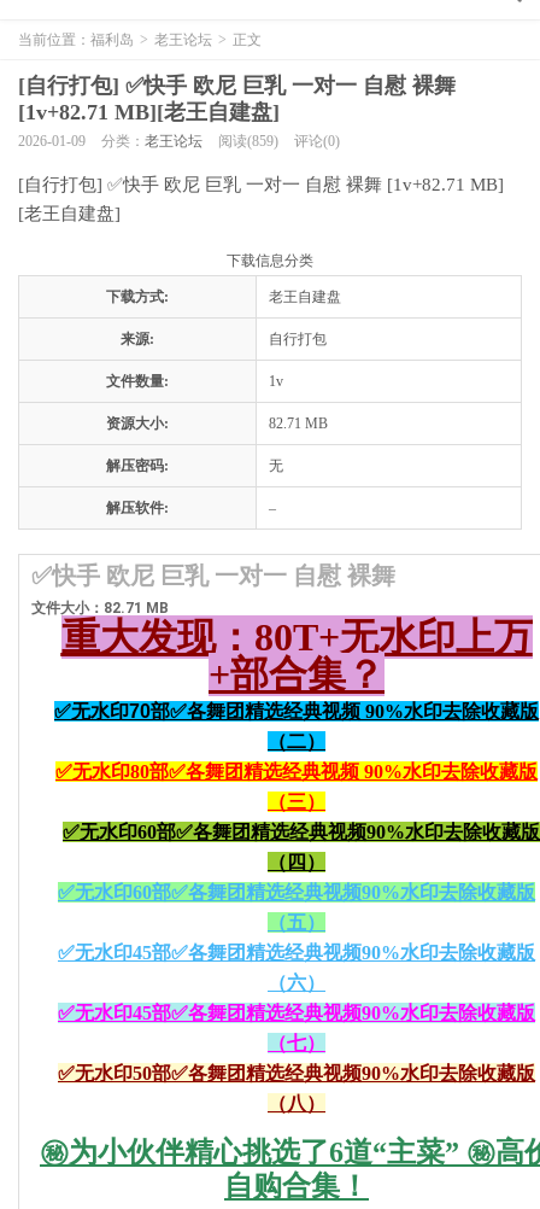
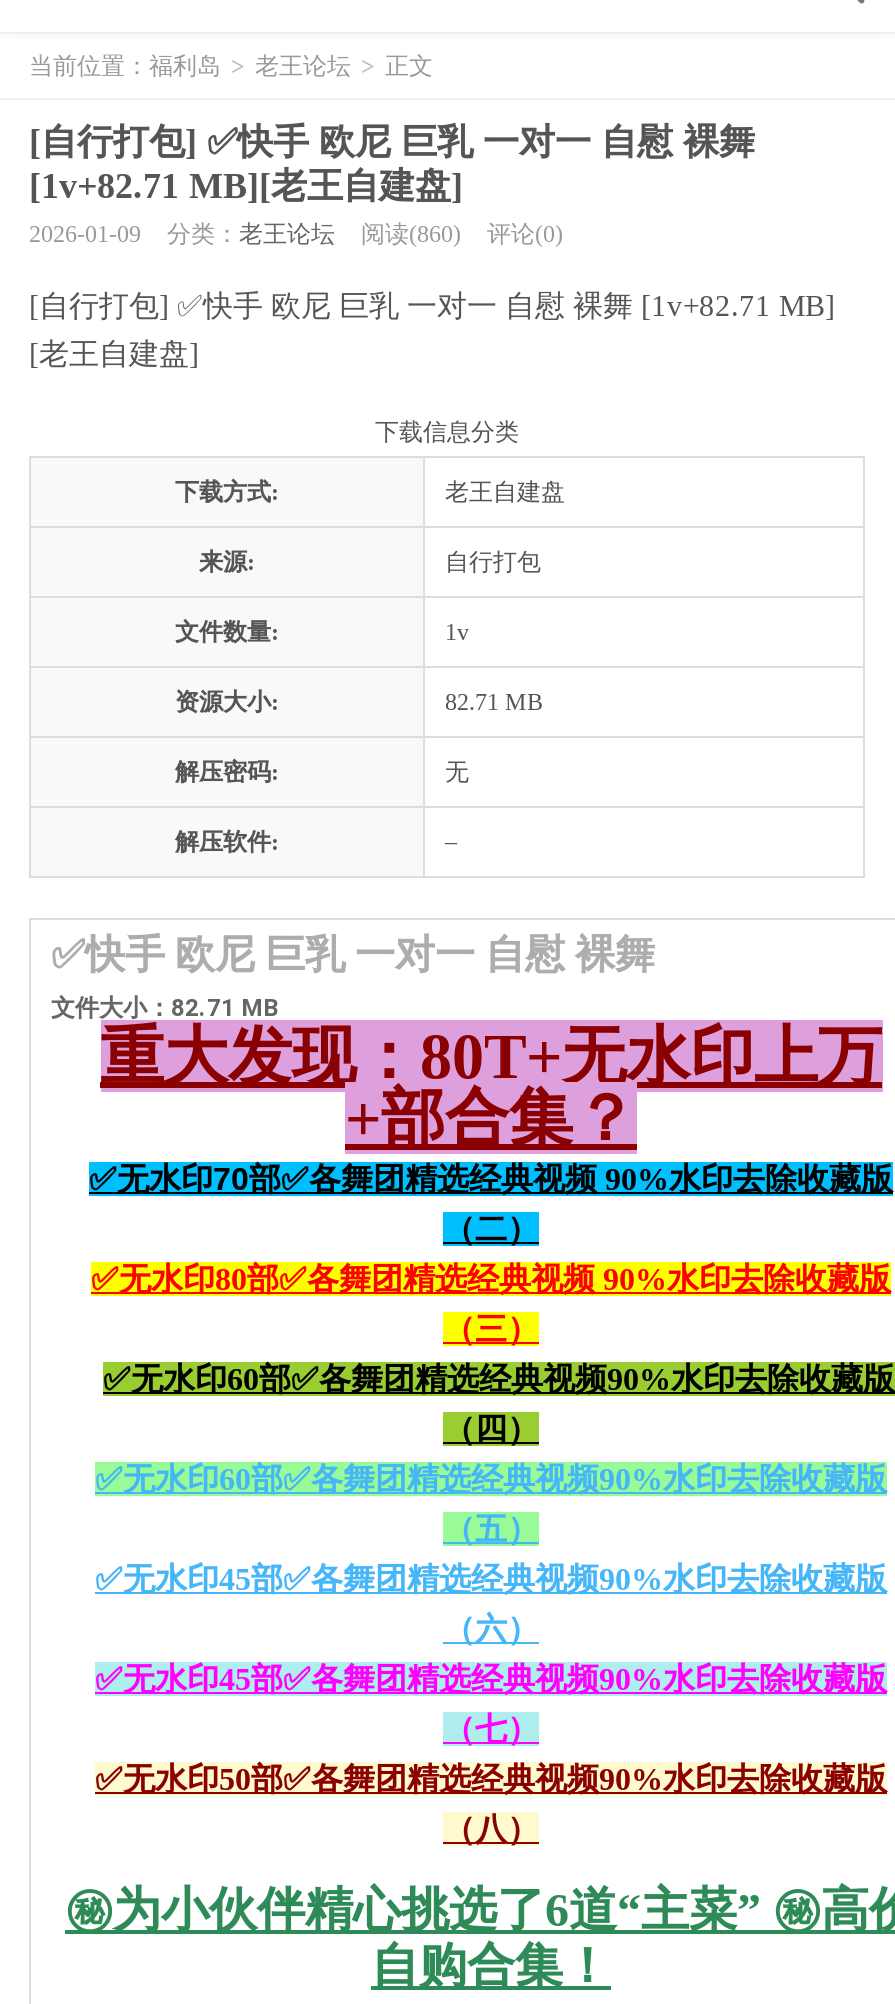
[18,133,340,150] 2026-01-09 分类：老王论坛 阅读(859) 评论(0) -> [29,220,563,248] 2026-01-09 分类：老王论坛 阅读(860) 评论(0)

